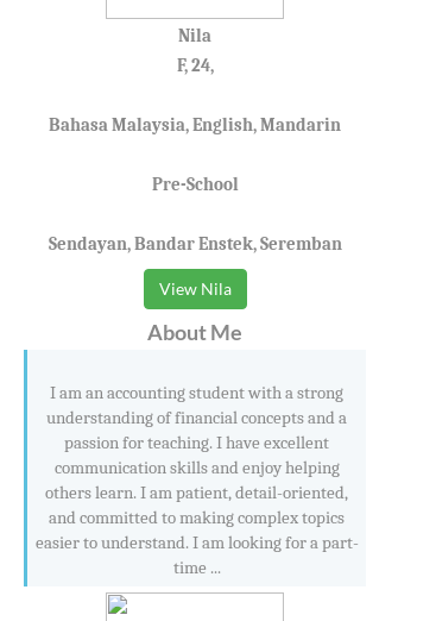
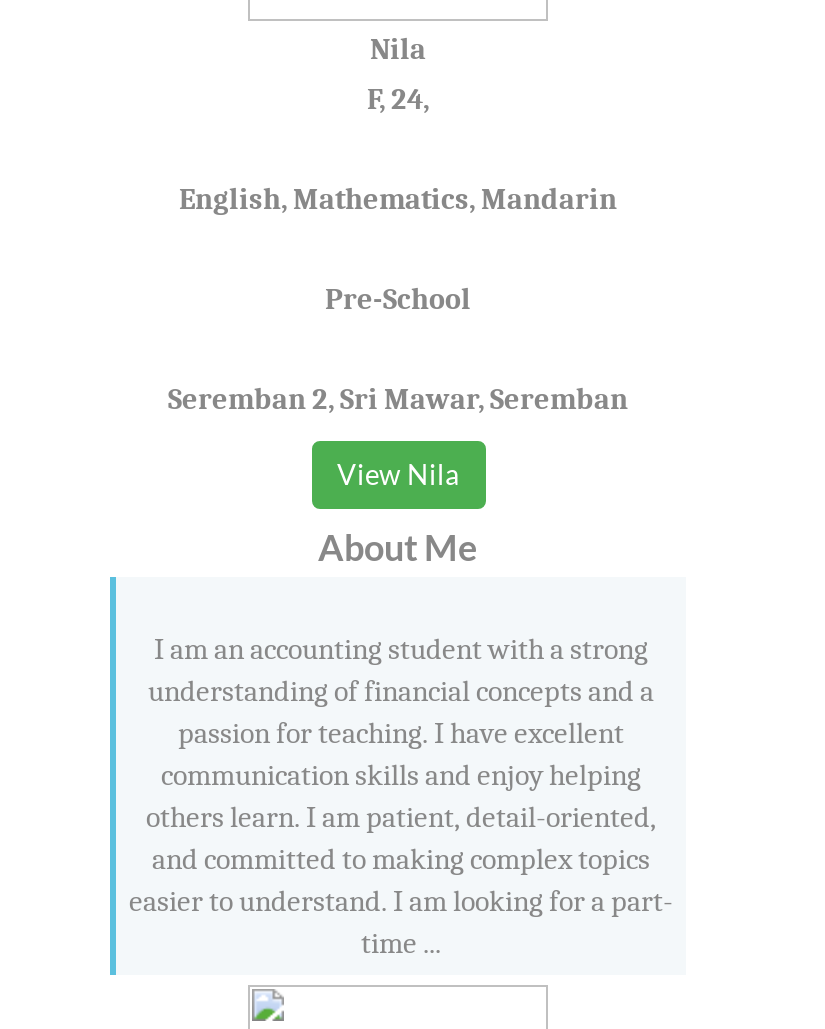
[49,115,341,136] Bahasa Malaysia, English, Mandarin -> [179,181,617,217] English, Mathematics, Mandarin
[48,234,342,255] Sendayan, Bandar Enstek, Seremban -> [168,381,628,417] Seremban 2, Sri Mawar, Seremban

